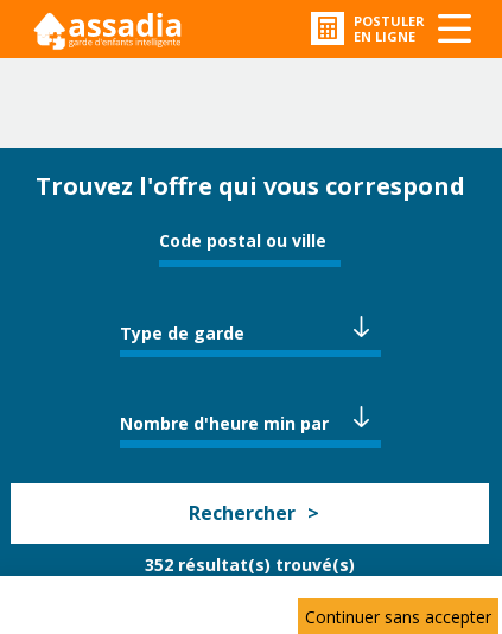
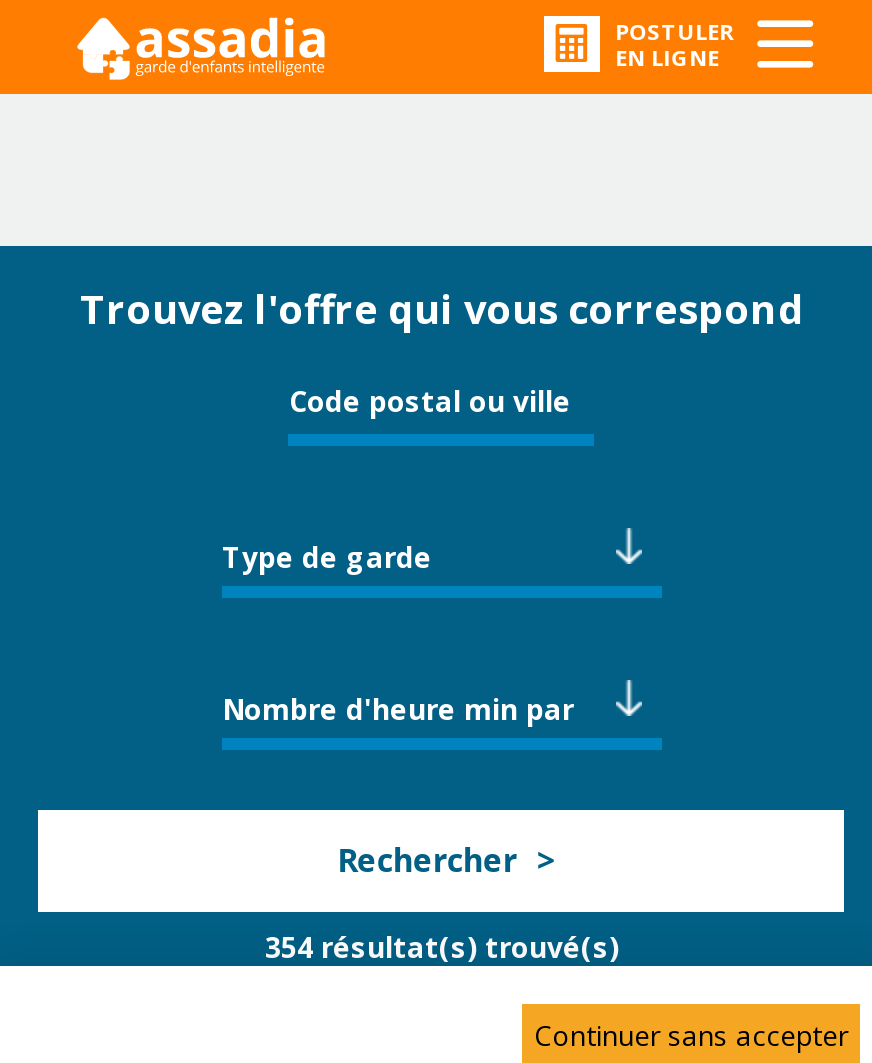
[145,553,355,576] 352 résultat(s) trouvé(s) -> [265,928,619,966] 354 résultat(s) trouvé(s)

